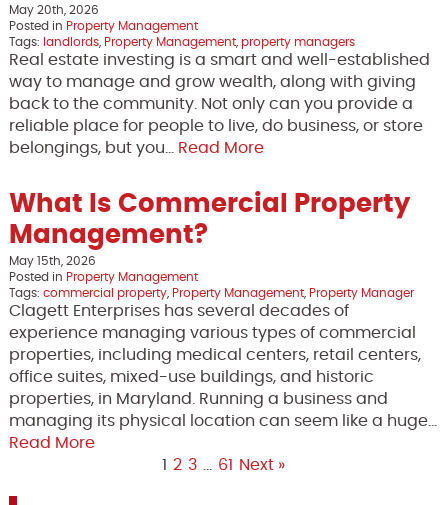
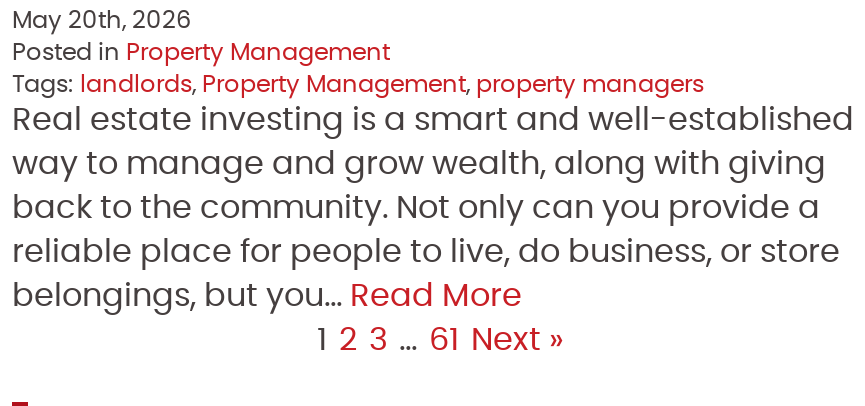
[9,191,437,451] What Is Commercial Property | Management? | May 15th, 2026 | Posted in Property Management | Tags: commercial property, Property Management, Property Manager | Clagett Enterprises has several decades of | experience managing various types of commercial | properties, including medical centers, retail centers, | office suites, mixed-use buildings, and historic | properties, in Maryland. Running a business and | managing its physical location can seem like a huge… | Read More -> none

